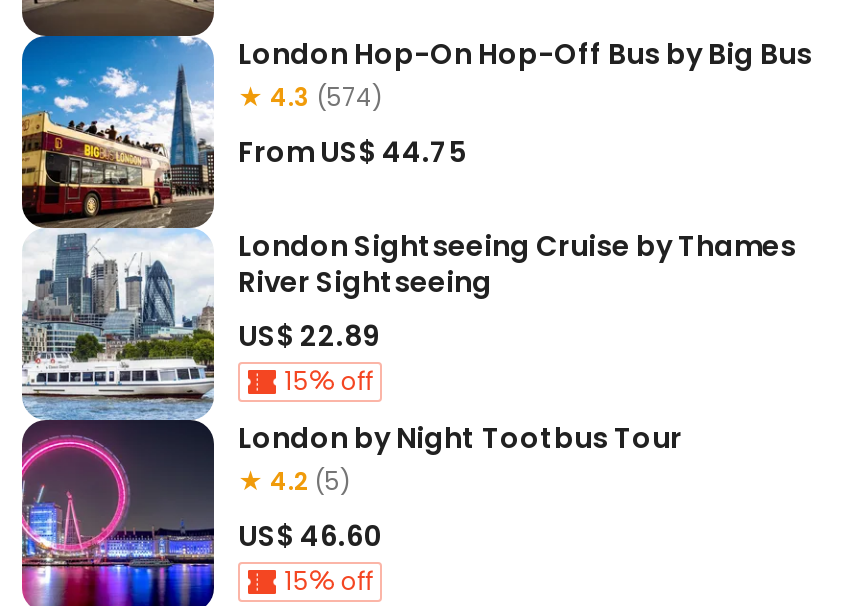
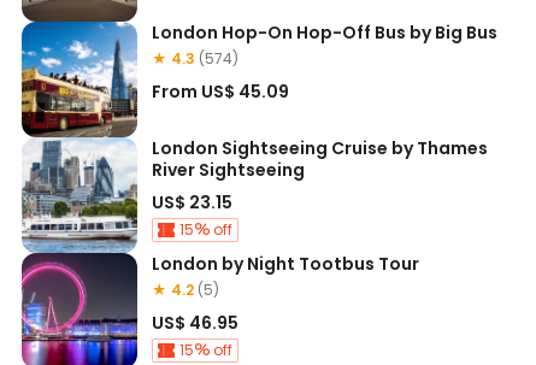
[238,131,466,171] From US$ 44.75 -> [152,79,289,103] From US$ 45.09
[238,315,380,355] US$ 22.89 -> [152,190,232,214] US$ 23.15
[238,515,384,555] US$ 46.60 -> [152,310,238,334] US$ 46.95

